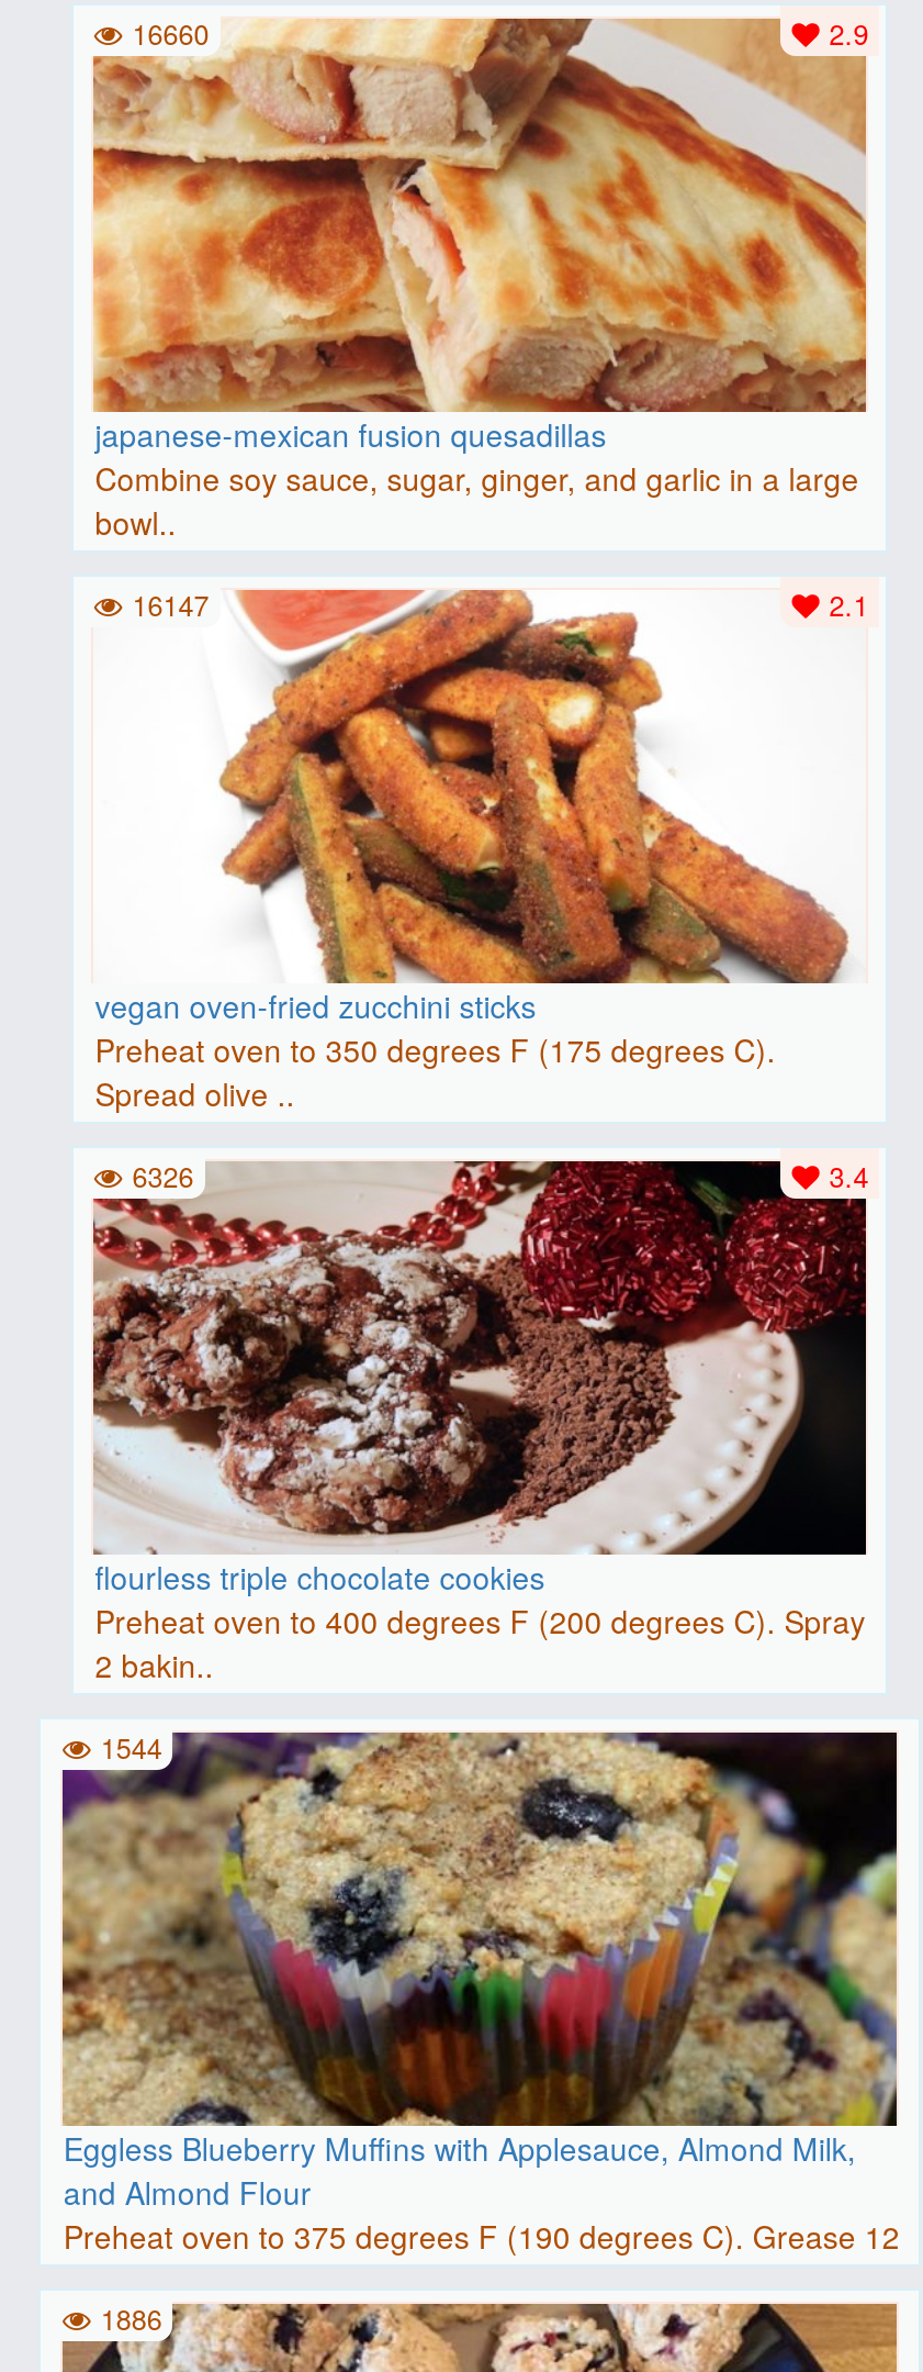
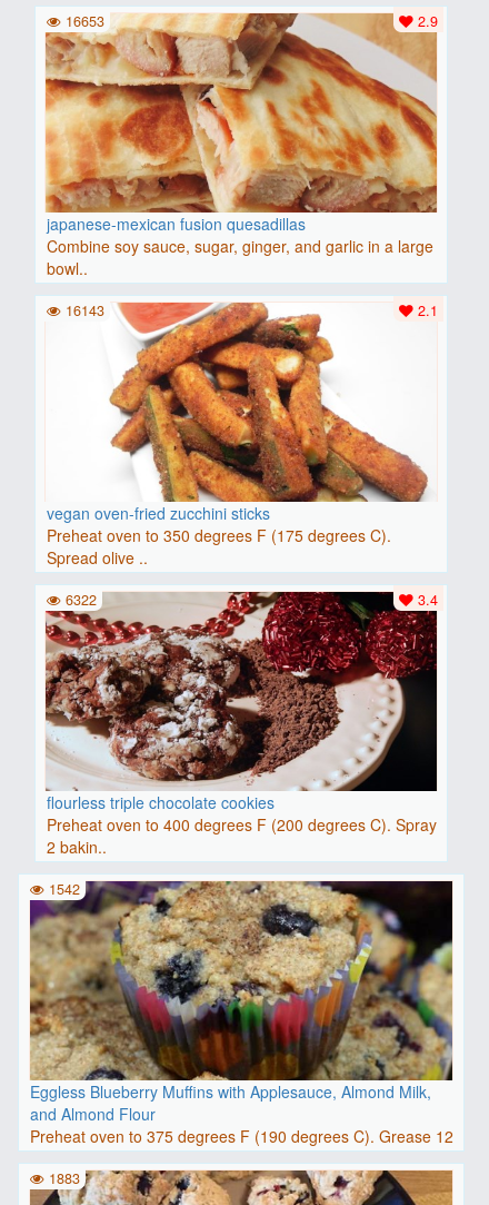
[124,15,209,55] 16660 -> [61,12,104,32] 16653
[124,587,209,626] 16147 -> [61,301,104,321] 16143
[124,1158,194,1198] 6326 -> [61,590,96,610] 6322
[92,1729,162,1769] 1544 -> [45,880,80,900] 1542
[92,2301,162,2340] 1886 -> [45,1169,80,1189] 1883

